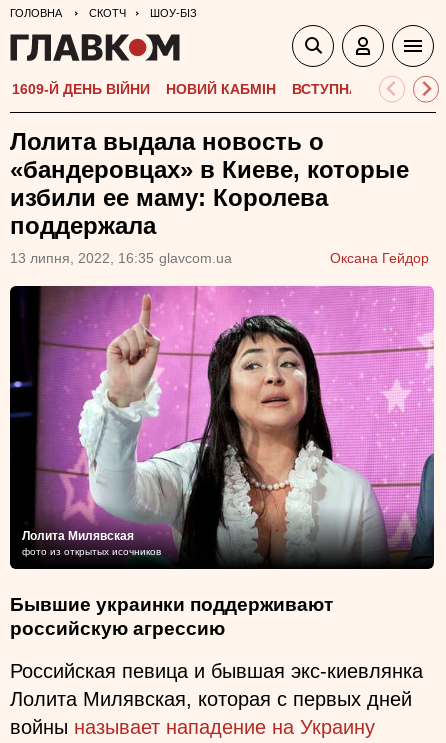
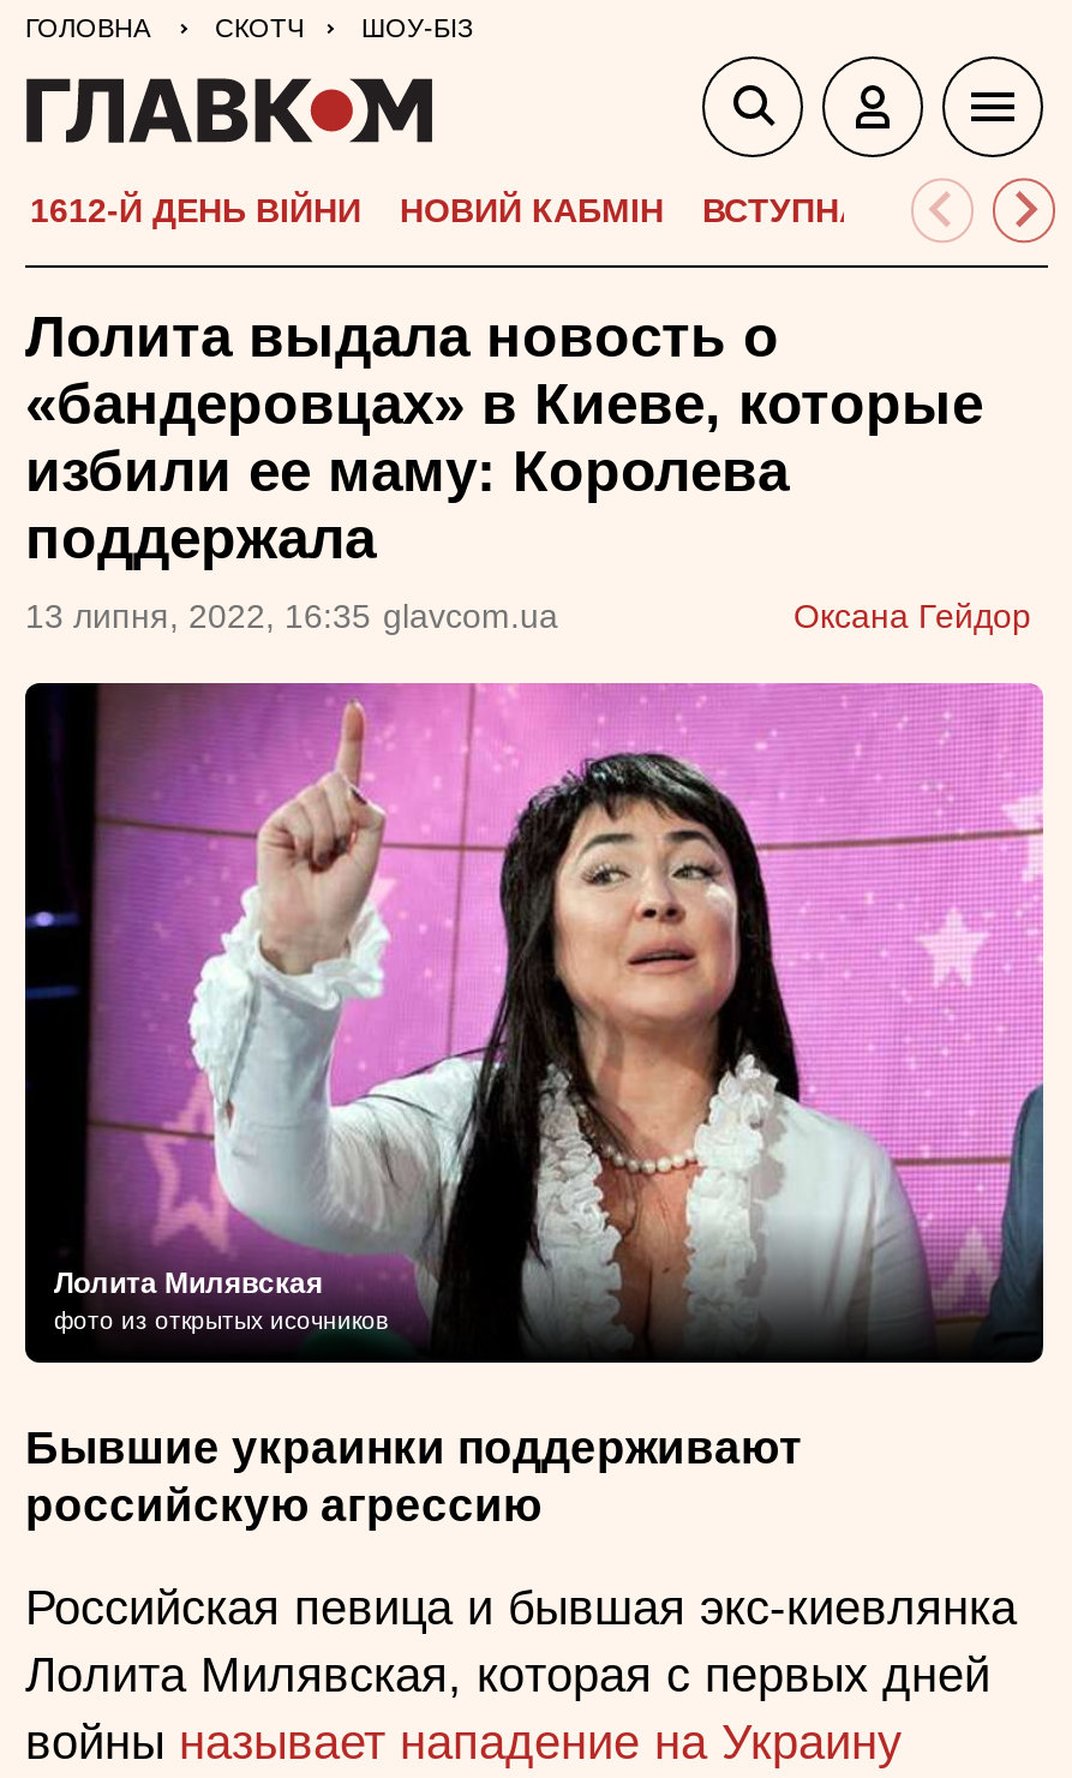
[12,81,150,97] 1609-Й ДЕНЬ ВІЙНИ -> [30,191,361,229] 1612-Й ДЕНЬ ВІЙНИ

